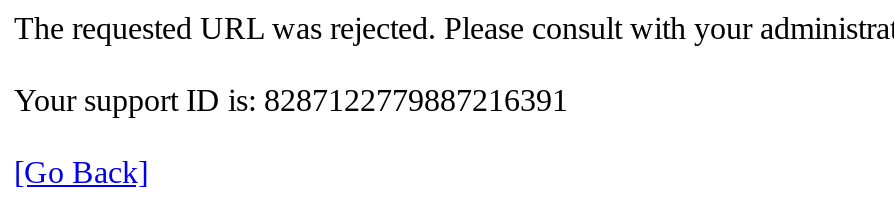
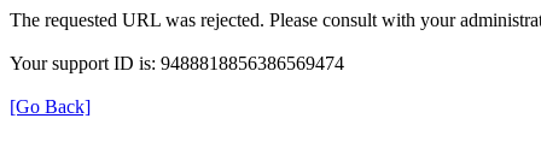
[14,83,568,117] Your support ID is: 8287122779887216391 -> [10,53,344,73] Your support ID is: 9488818856386569474

